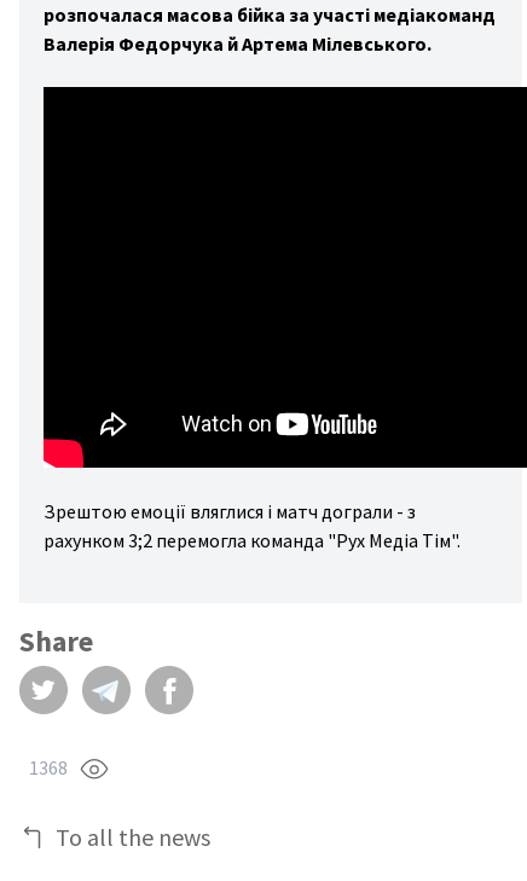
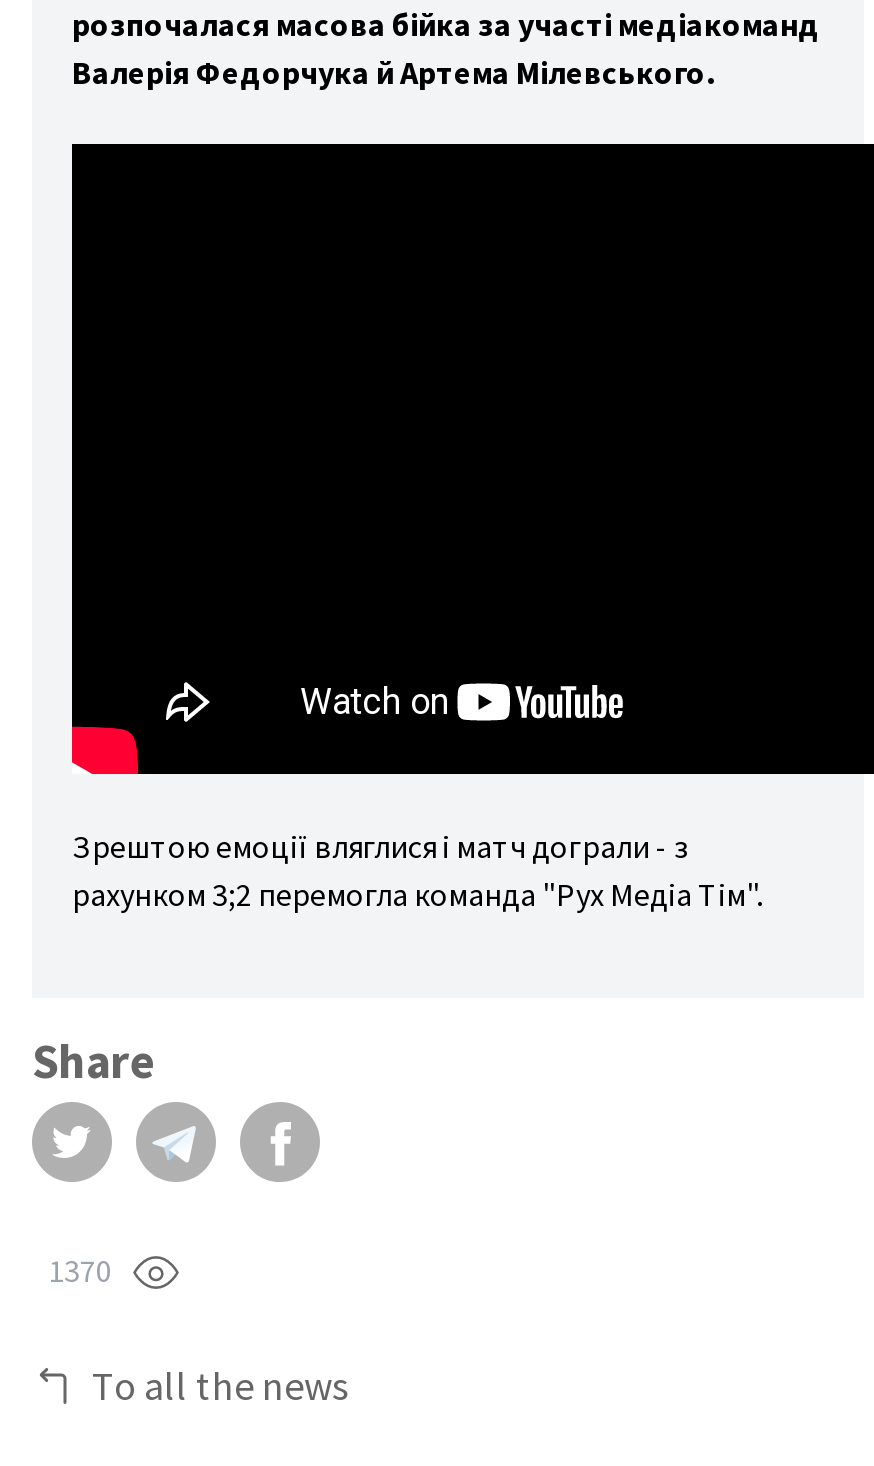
[29,756,68,780] 1368 -> [48,1251,112,1291] 1370

